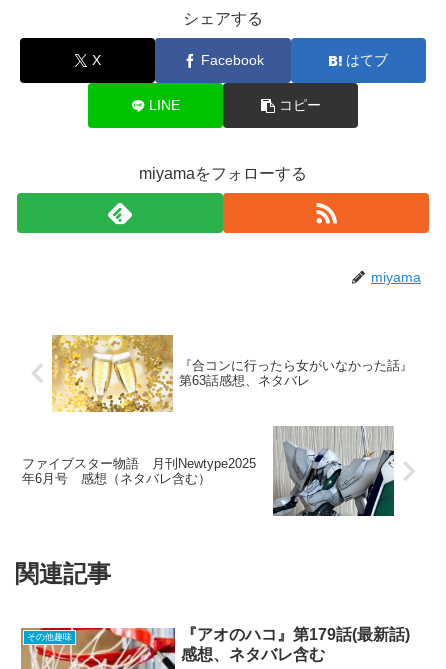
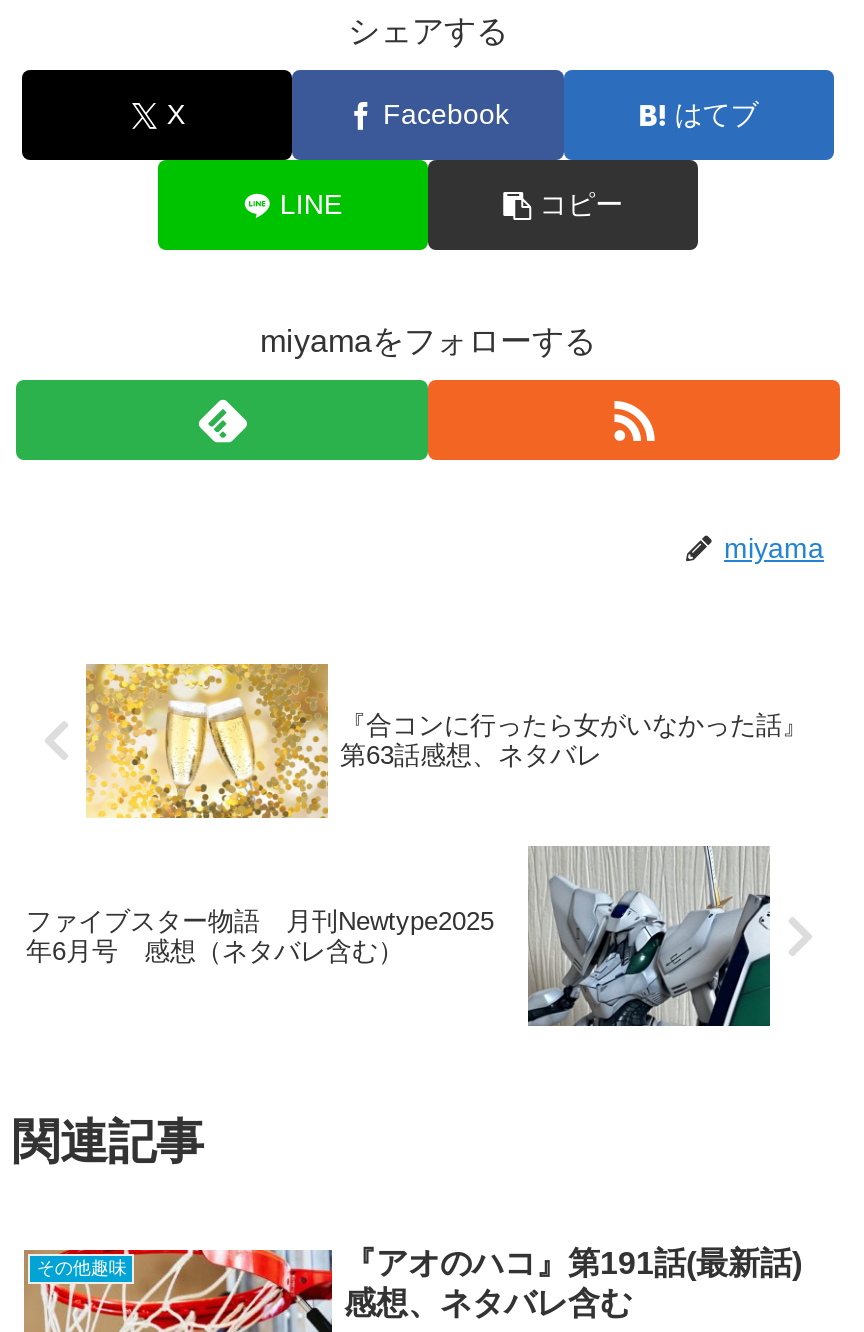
[181,626,410,643] 『アオのハコ』第179話(最新話) -> [344,1247,802,1281] 『アオのハコ』第191話(最新話)

